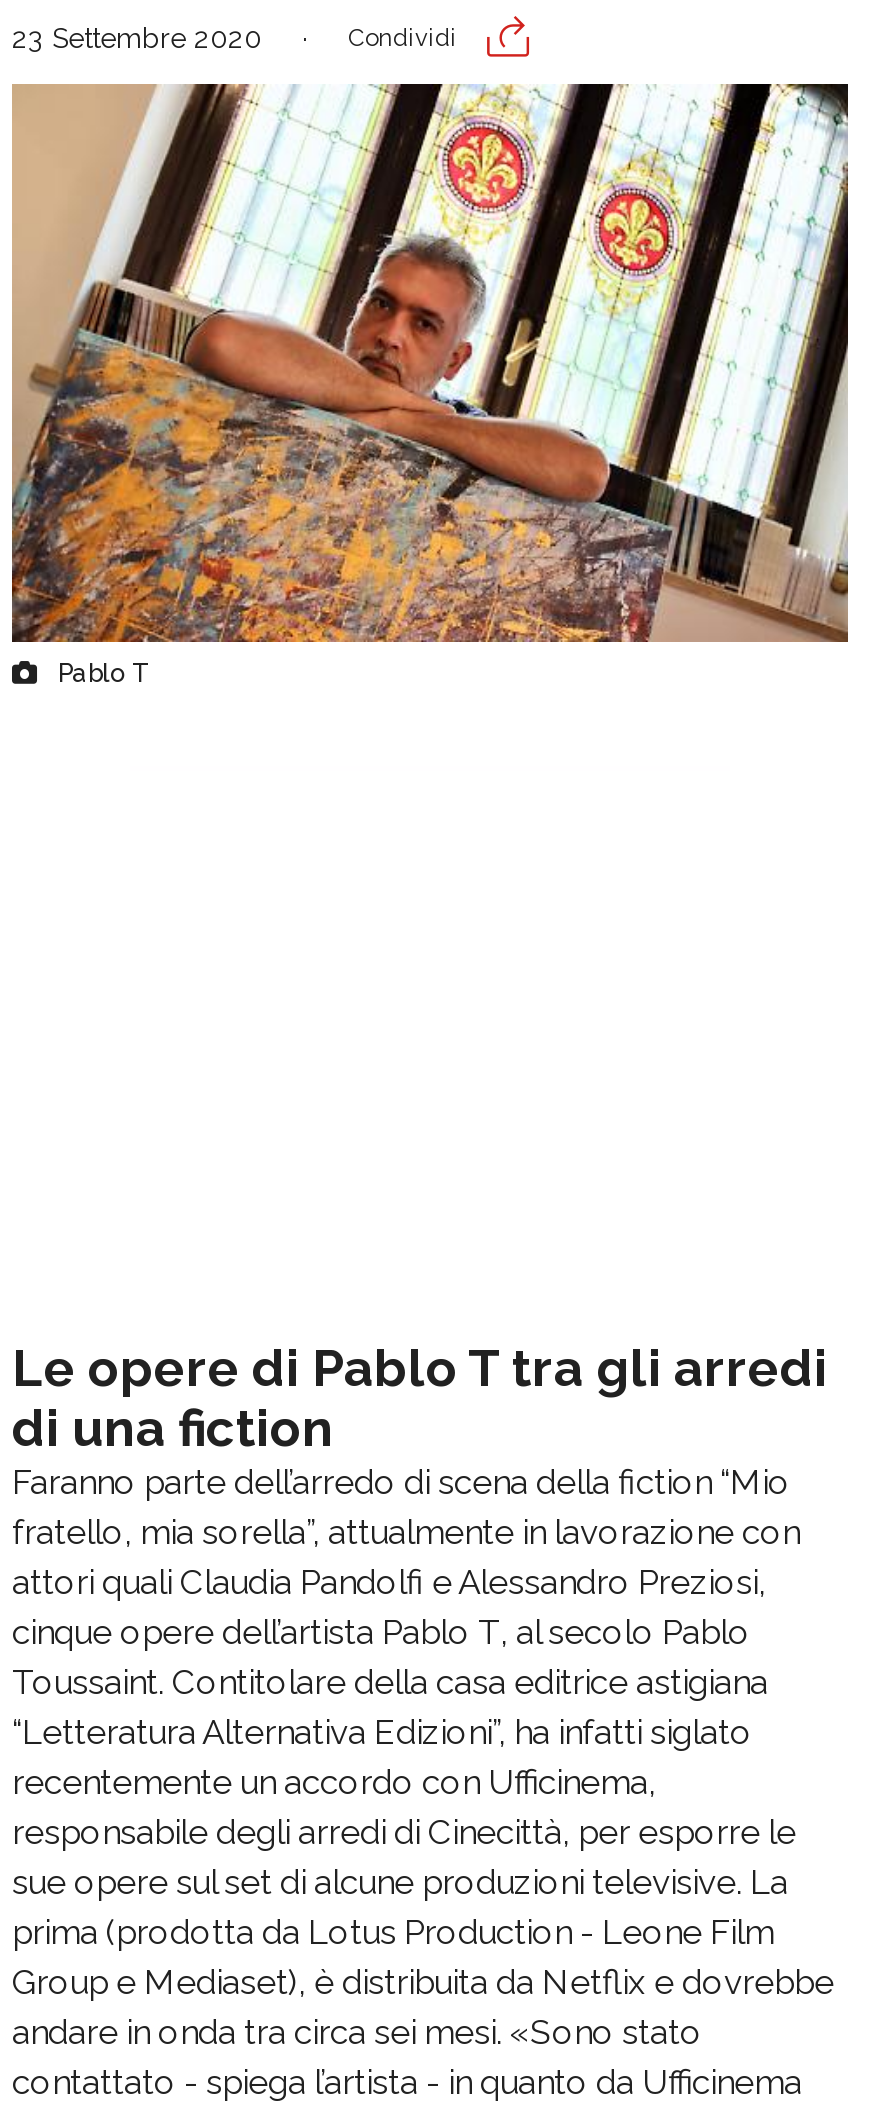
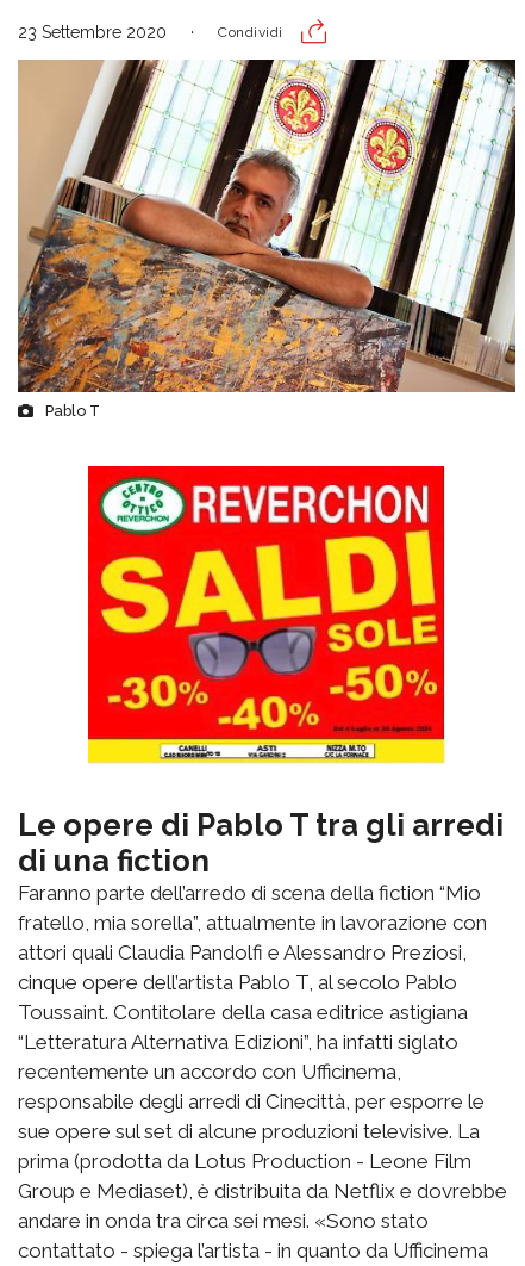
none -> [87,465,446,765] [image]

